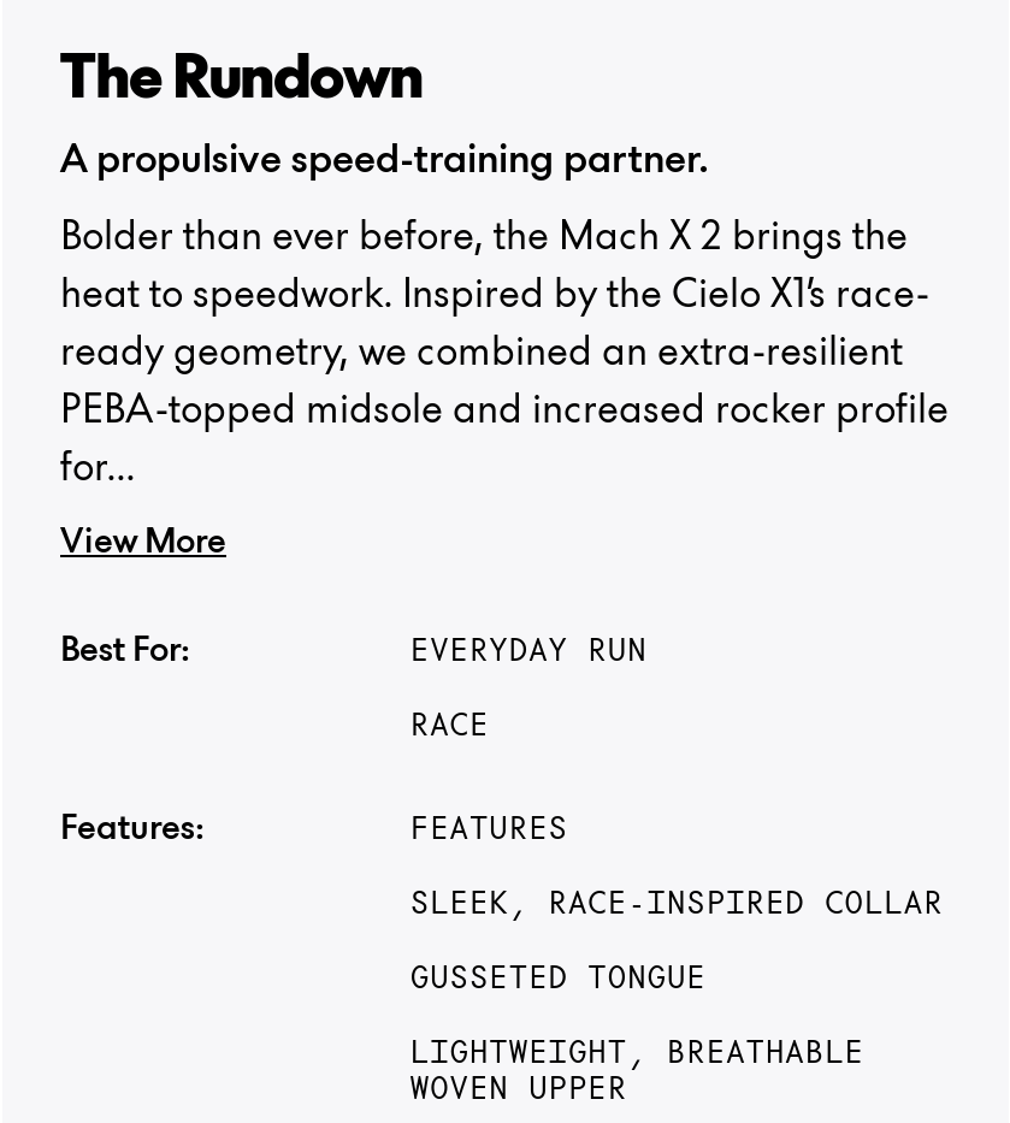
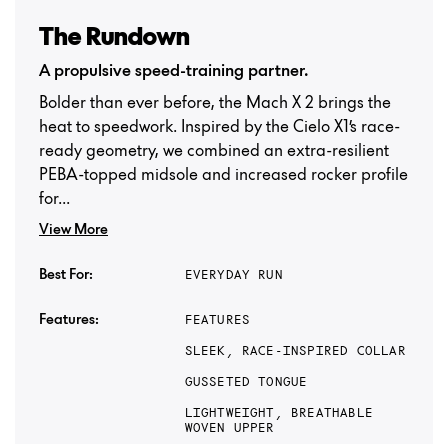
[411,708,489,744] RACE -> none

